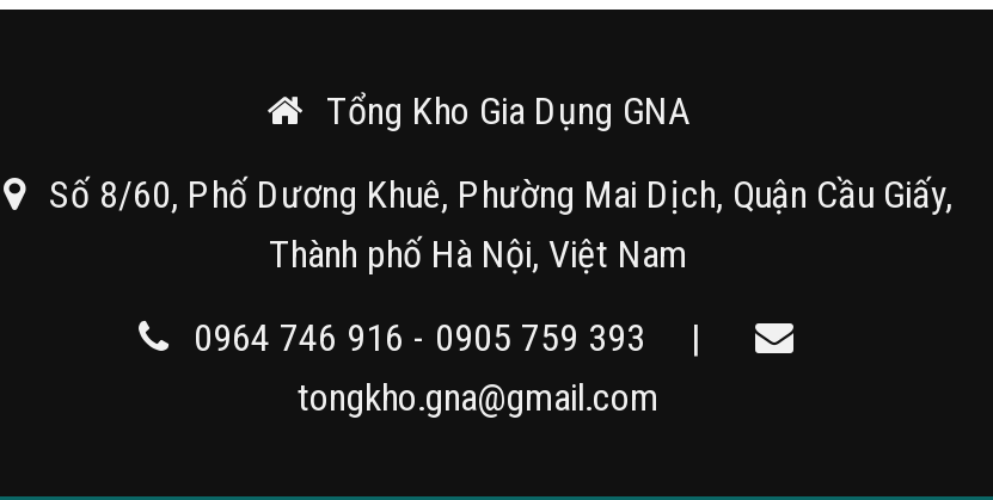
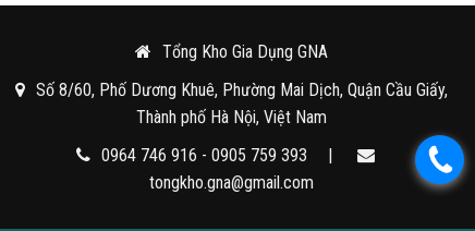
none -> [412,134,467,191] [image]

